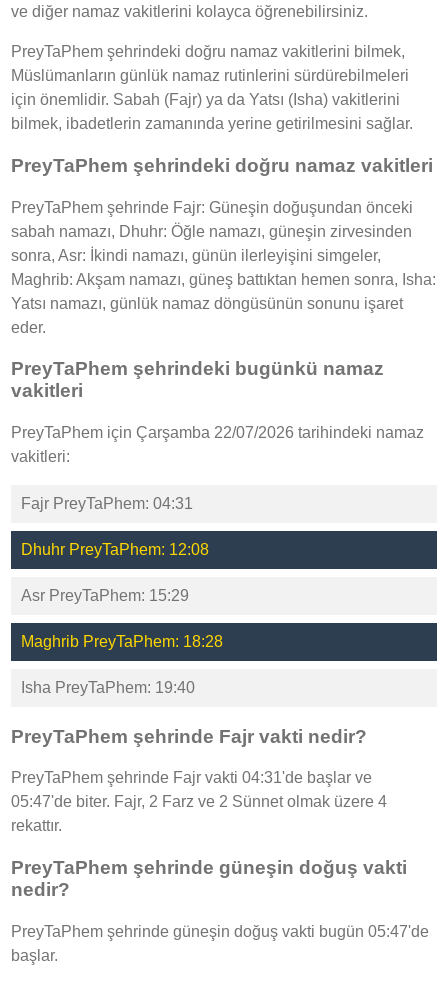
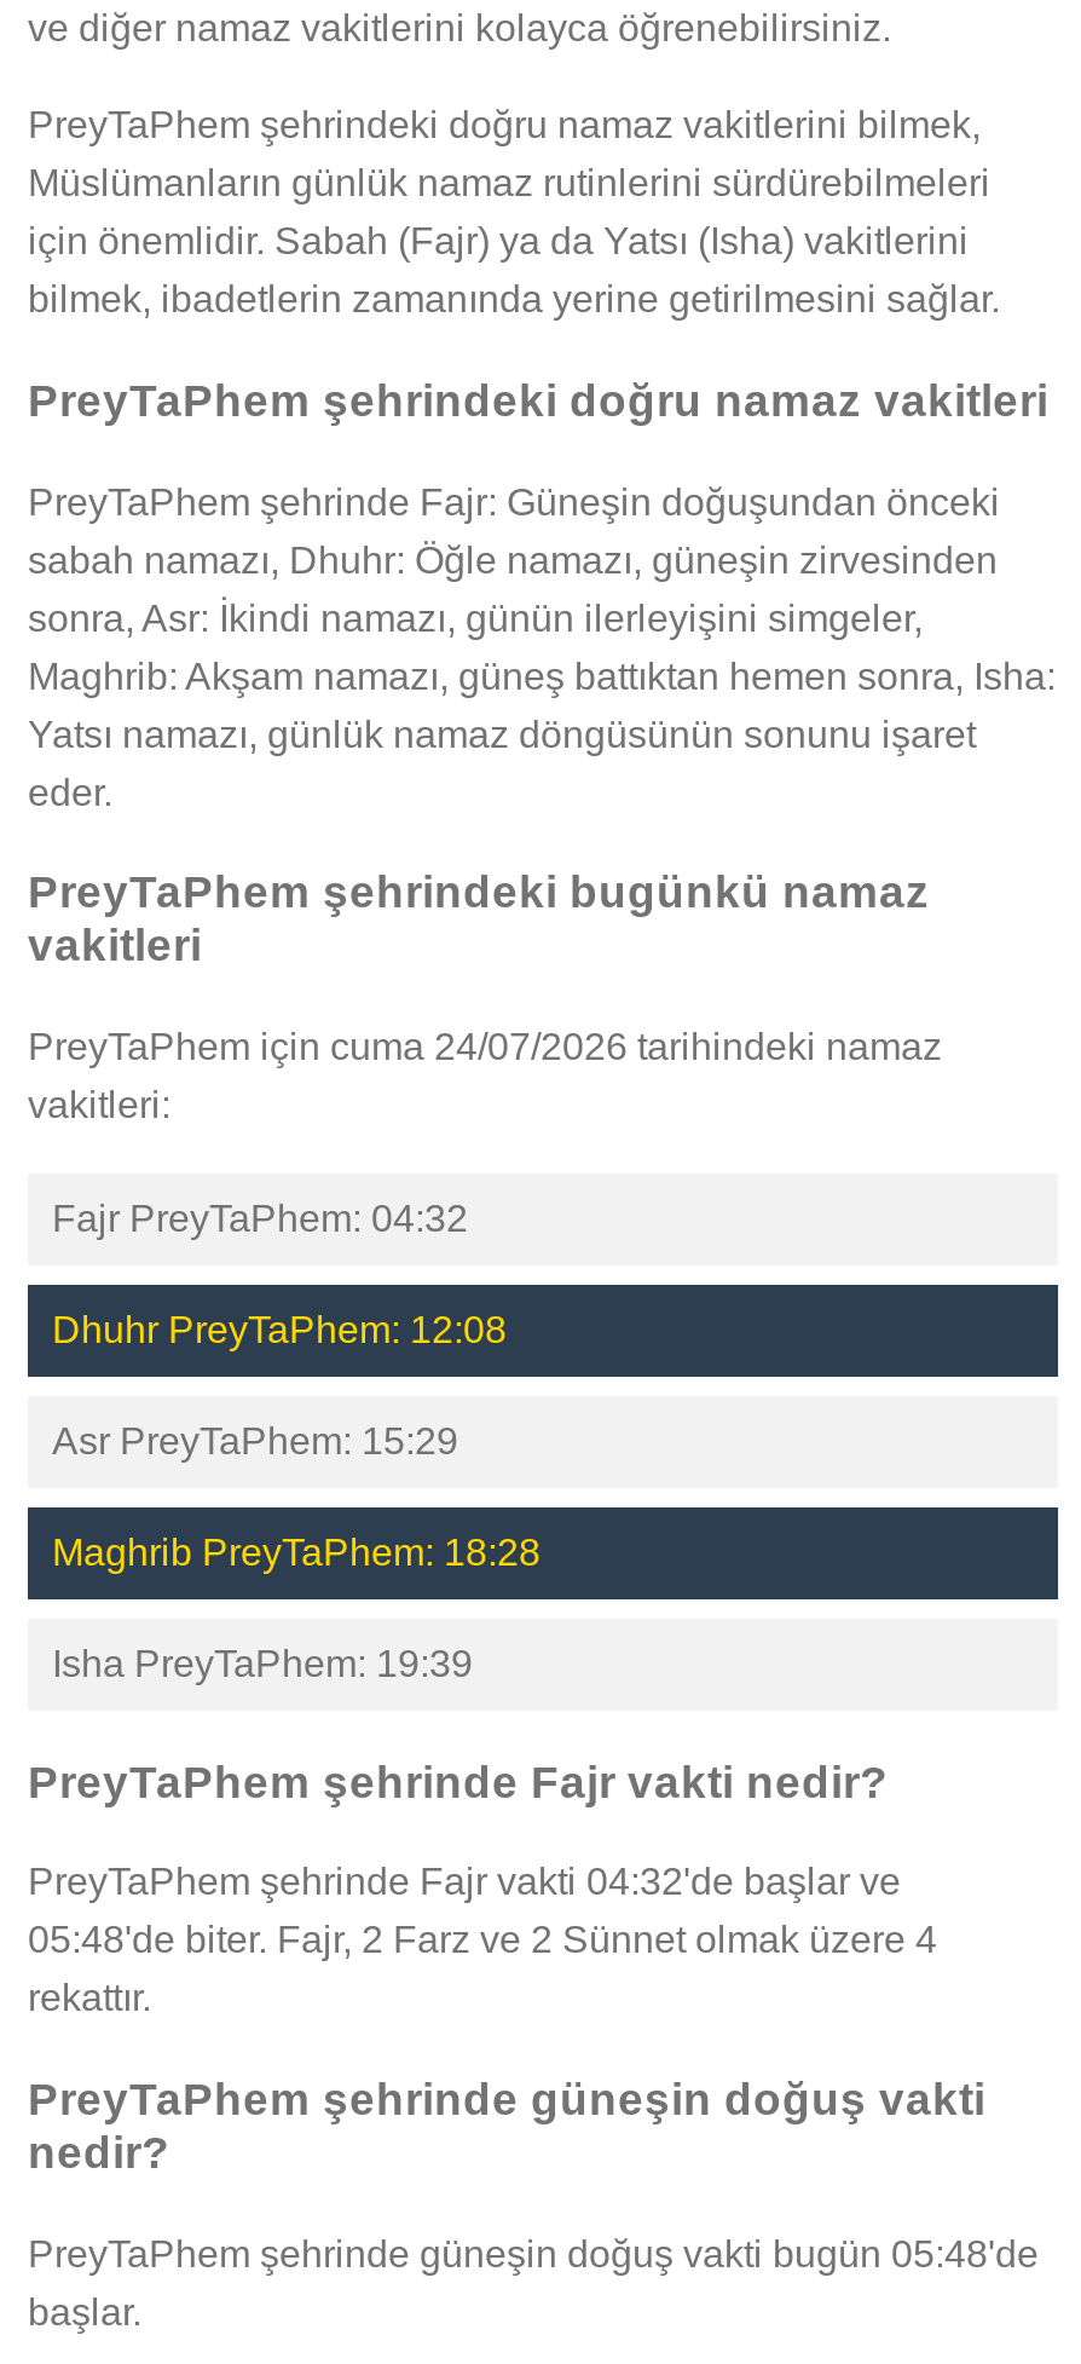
[11,424,424,441] PreyTaPhem için Çarşamba 22/07/2026 tarihindeki namaz -> [28,1026,942,1067] PreyTaPhem için cuma 24/07/2026 tarihindeki namaz
[21,495,193,512] Fajr PreyTaPhem: 04:31 -> [52,1198,468,1239] Fajr PreyTaPhem: 04:32
[21,679,195,696] Isha PreyTaPhem: 19:40 -> [52,1643,473,1684] Isha PreyTaPhem: 19:39
[11,769,372,786] PreyTaPhem şehrinde Fajr vakti 04:31'de başlar ve -> [28,1862,901,1903] PreyTaPhem şehrinde Fajr vakti 04:32'de başlar ve
[11,793,387,810] 05:47'de biter. Fajr, 2 Farz ve 2 Sünnet olmak üzere 4 -> [28,1920,937,1961] 05:48'de biter. Fajr, 2 Farz ve 2 Sünnet olmak üzere 4
[11,923,429,940] PreyTaPhem şehrinde güneşin doğuş vakti bugün 05:47'de -> [28,2233,1039,2274] PreyTaPhem şehrinde güneşin doğuş vakti bugün 05:48'de

